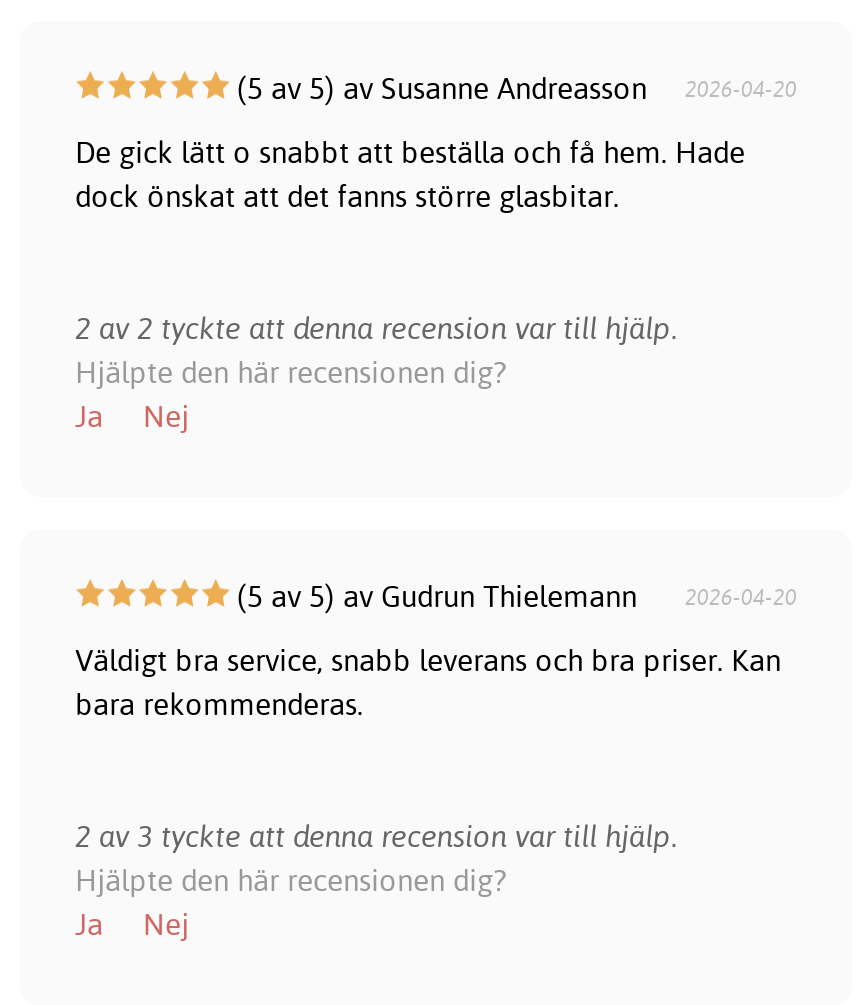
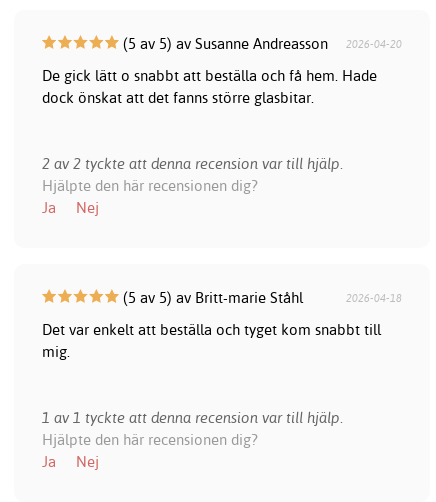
[229,577,797,615] (5 av 5) av Gudrun Thielemann | 2026-04-20 -> [118,288,402,307] (5 av 5) av Britt-marie Ståhl | 2026-04-18
[75,641,781,723] Väldigt bra service, snabb leverans och bra priser. Kan | bara rekommenderas. -> [41,320,380,361] Det var enkelt att beställa och tyget kom snabbt till | mig.
[75,817,677,855] 2 av 3 tyckte att denna recension var till hjälp. -> [41,408,342,427] 1 av 1 tyckte att denna recension var till hjälp.

